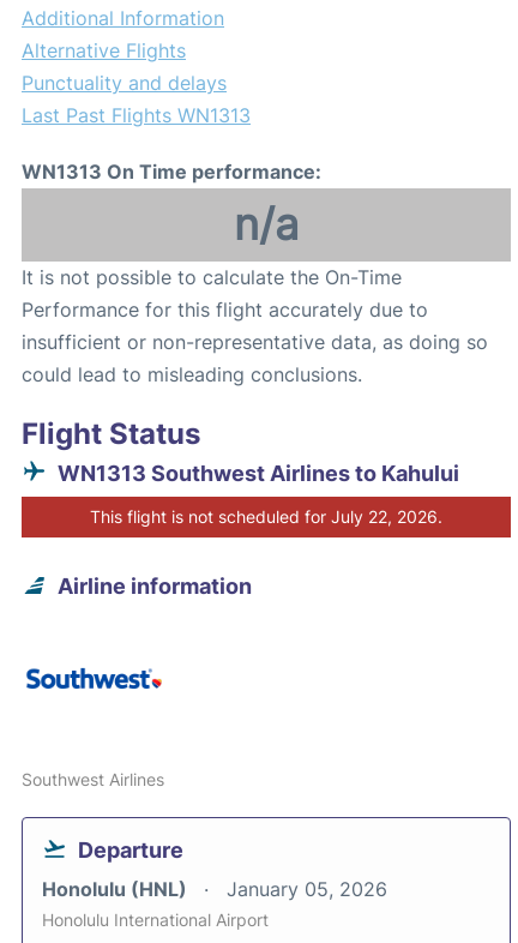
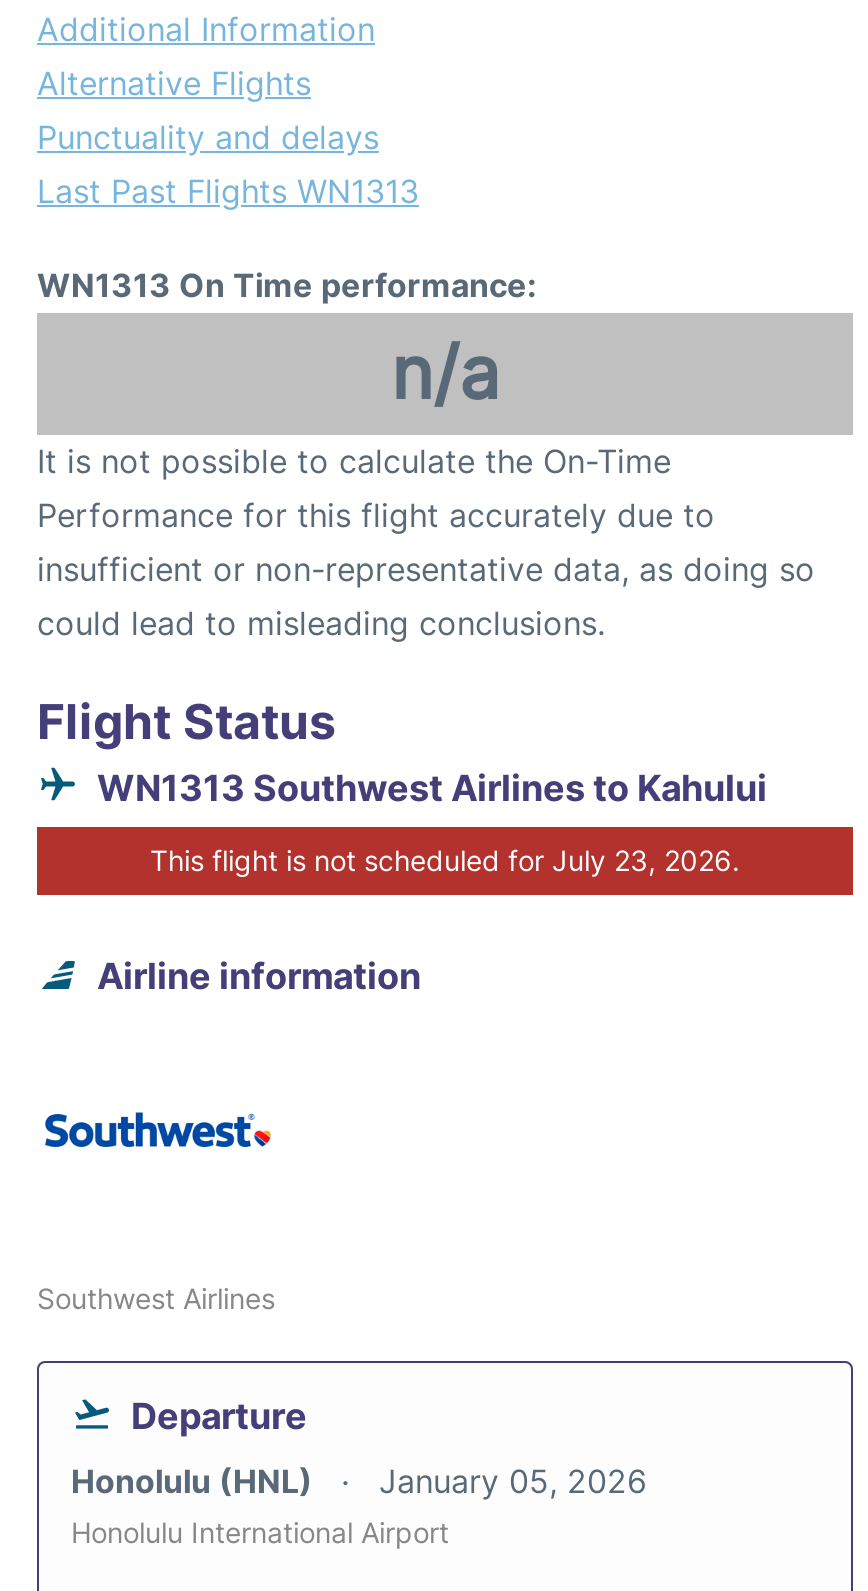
[90,506,442,527] This flight is not scheduled for July 22, 2026. -> [150,843,740,877] This flight is not scheduled for July 23, 2026.

